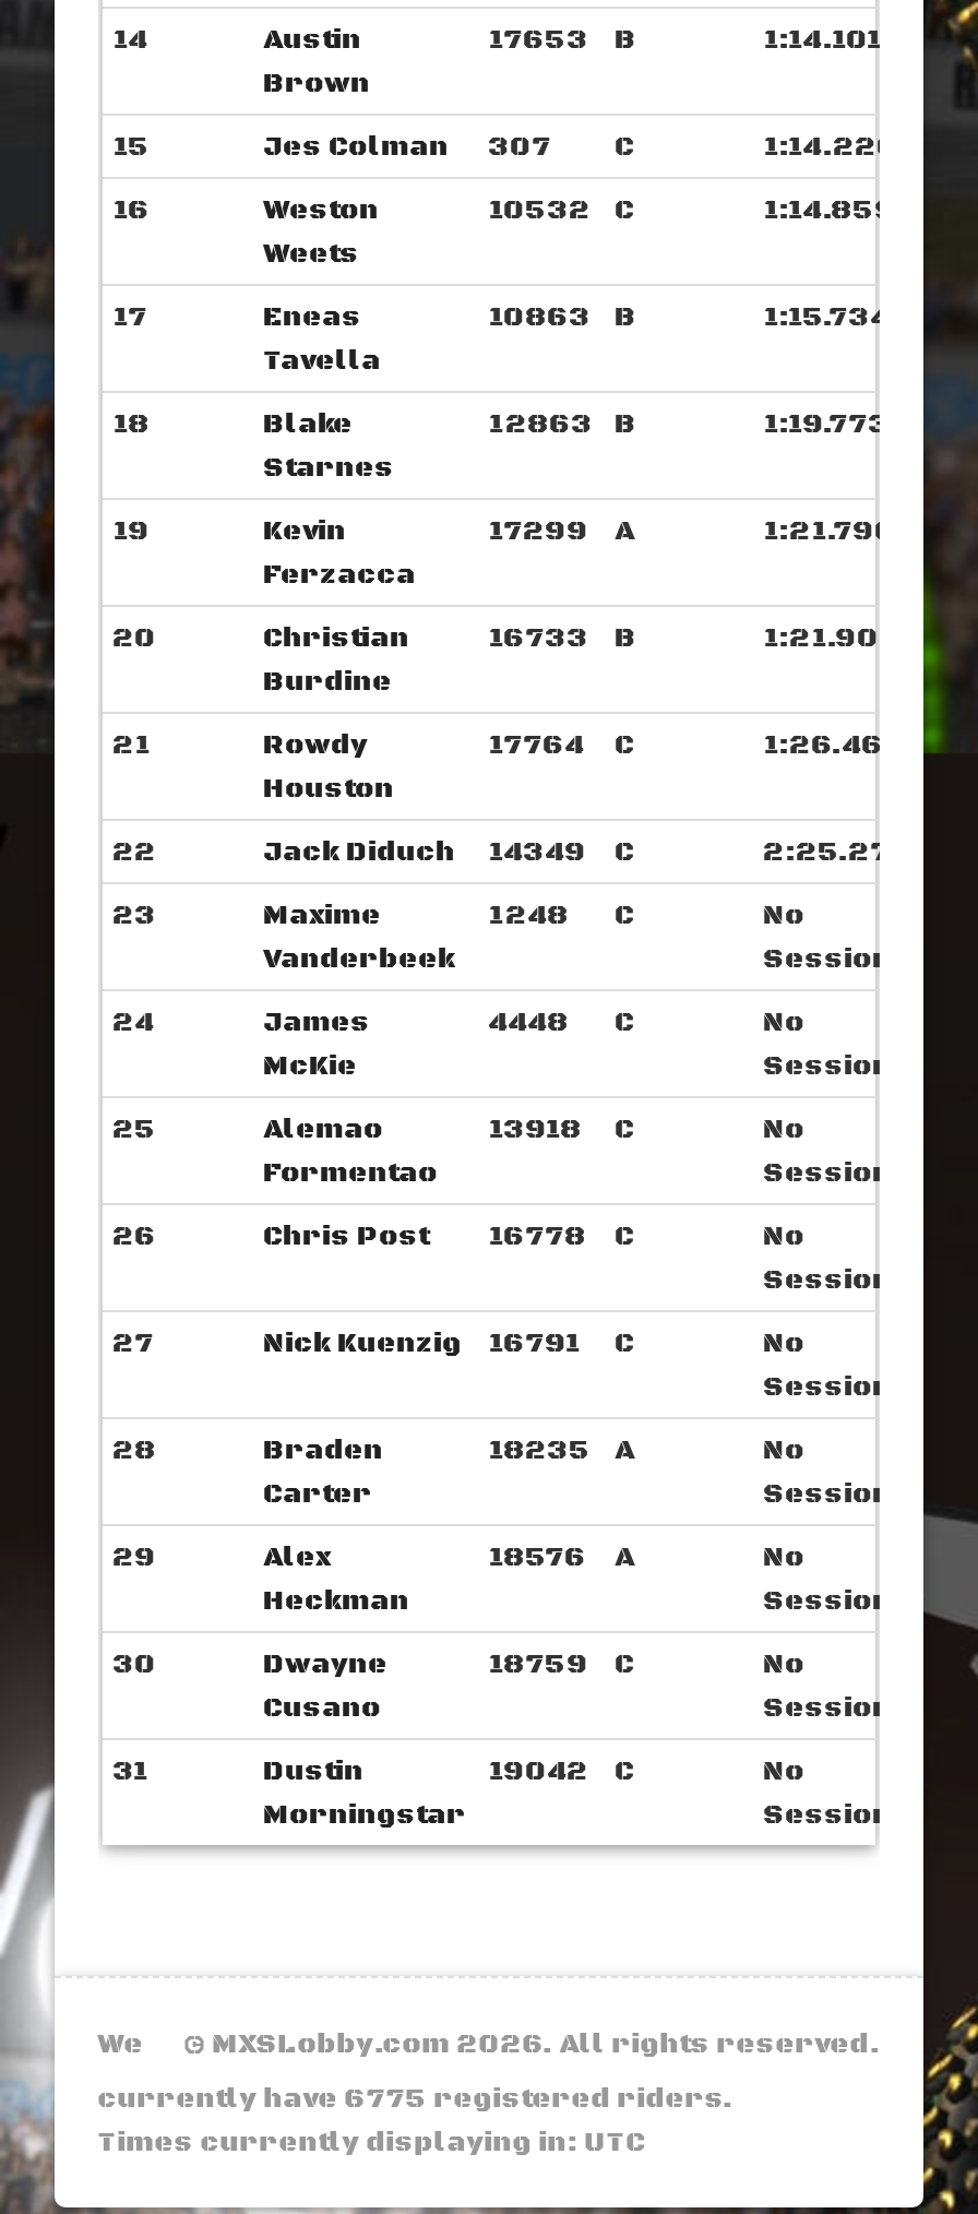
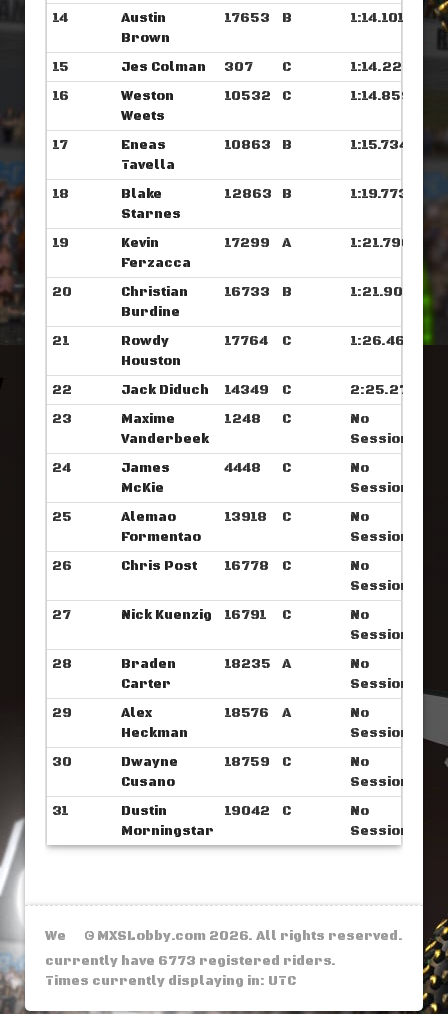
[98,2081,733,2116] currently have 6775 registered riders. -> [45,953,336,969] currently have 6773 registered riders.

